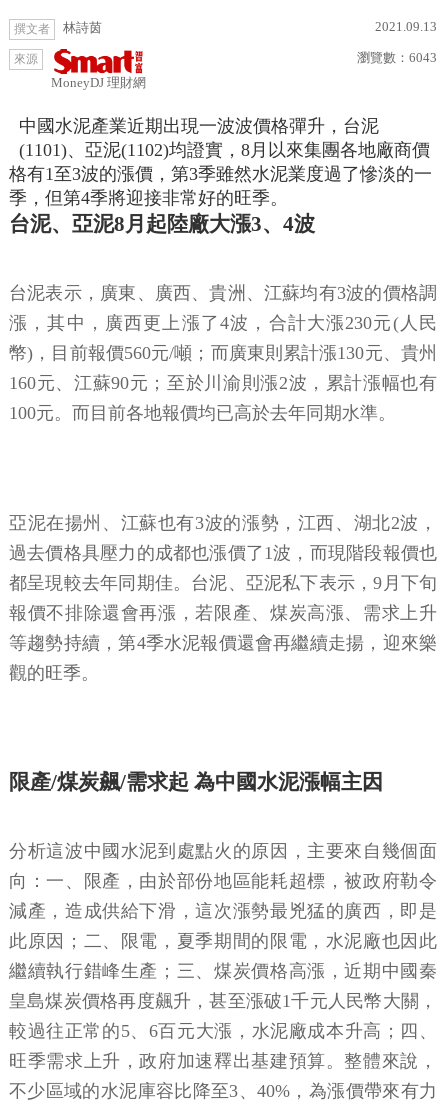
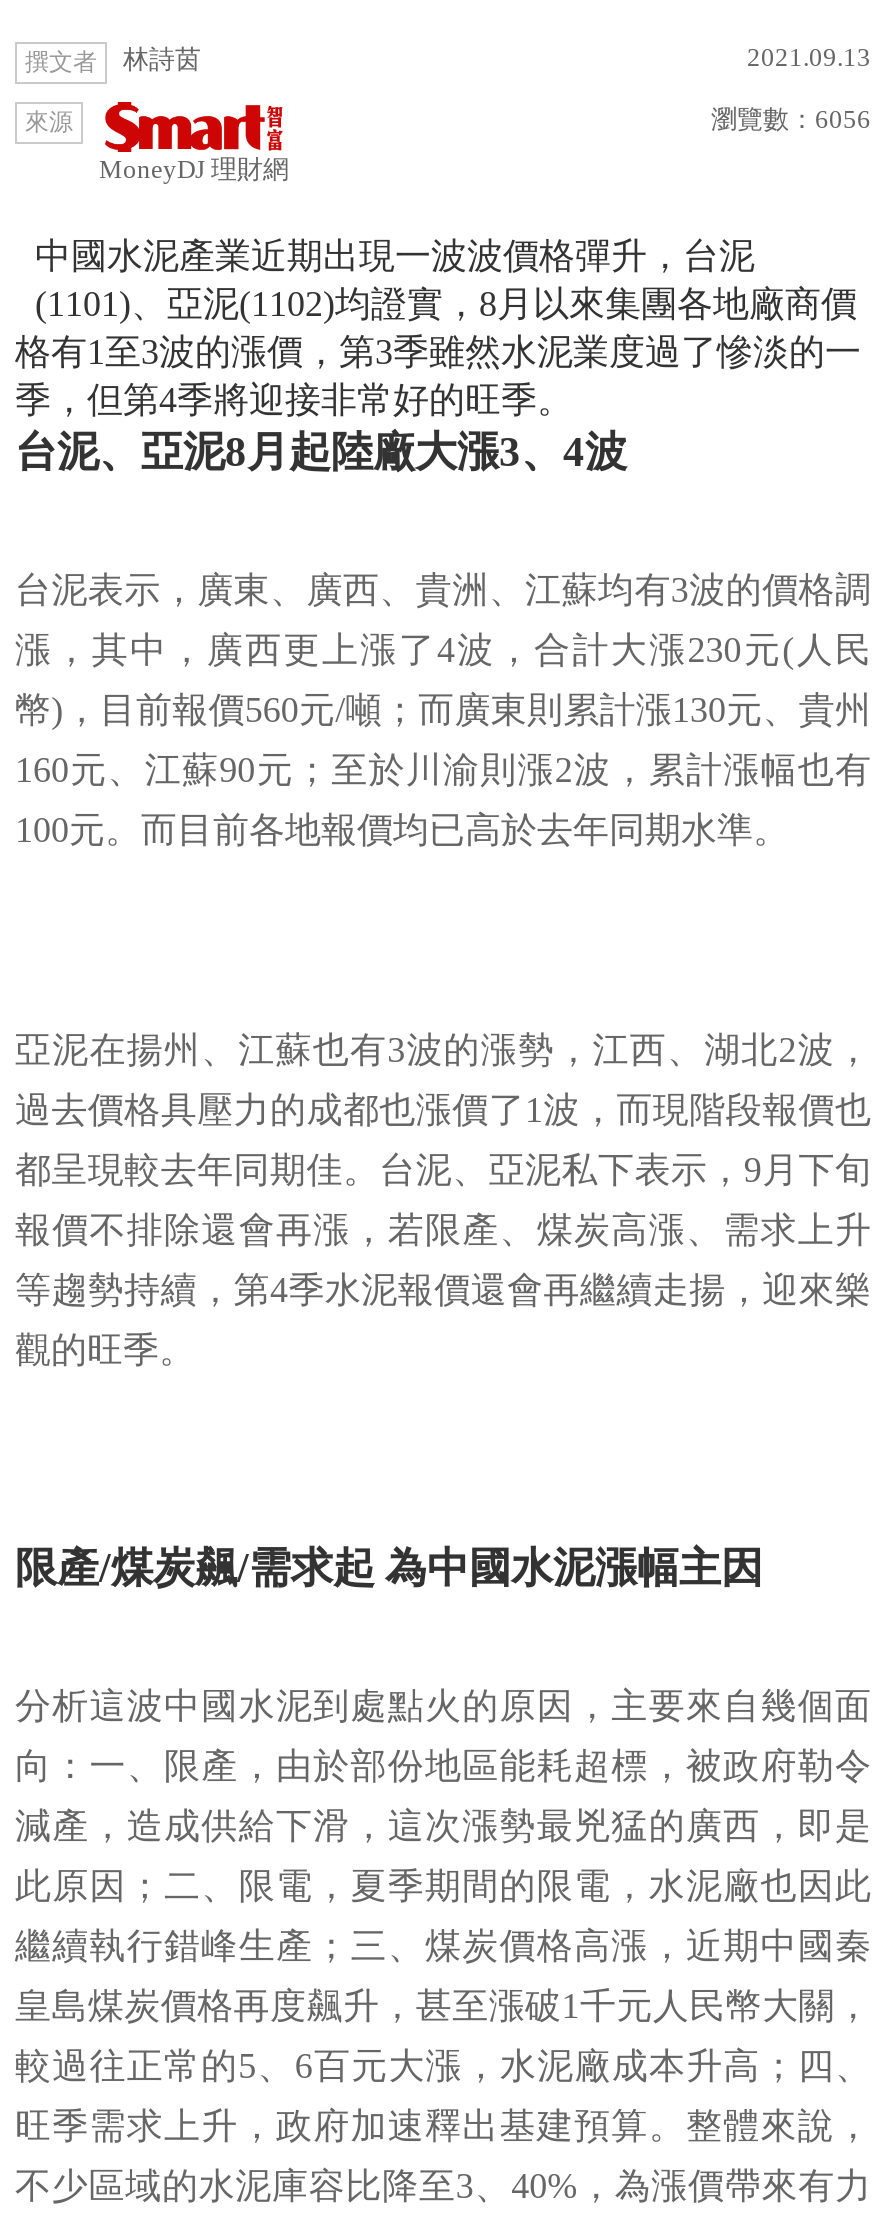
[357,50,437,65] 瀏覽數：6043 -> [711,104,871,134] 瀏覽數：6056

